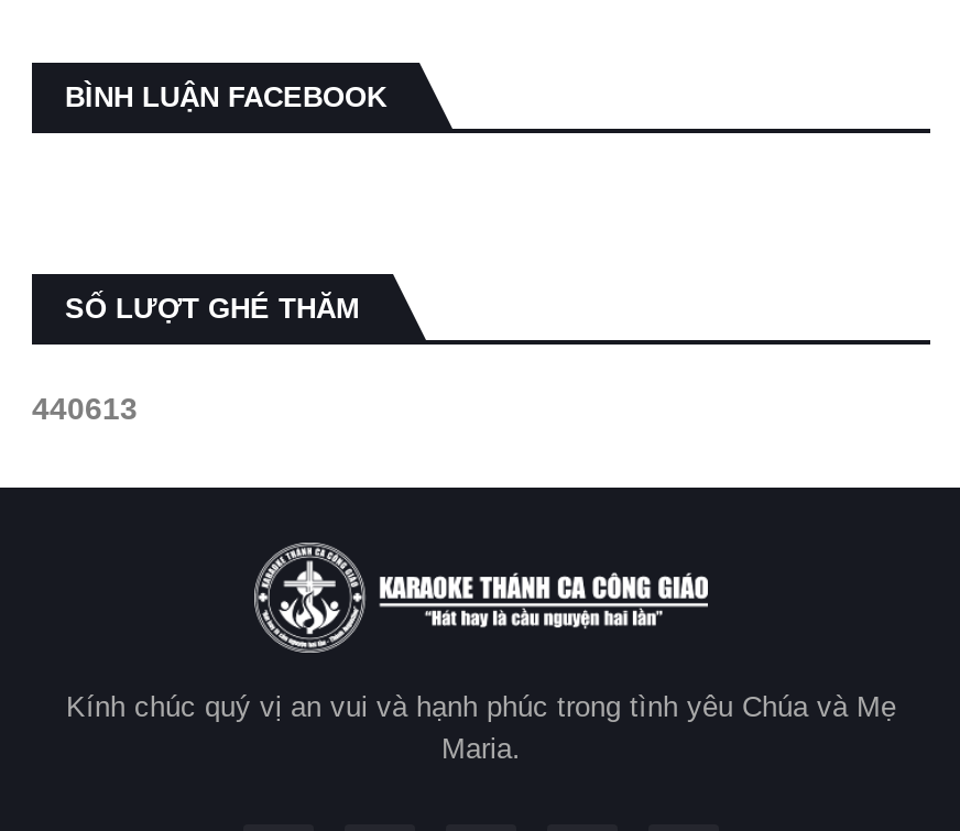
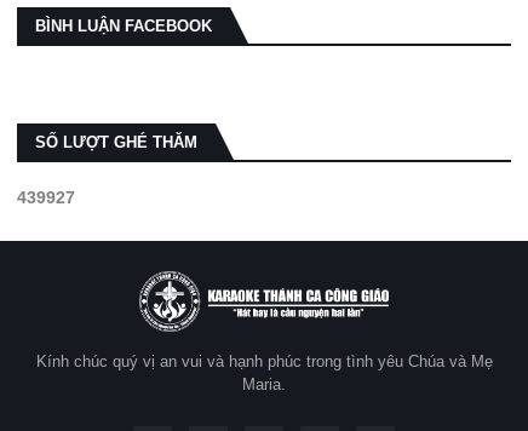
[32,391,138,426] 440613 -> [17,188,75,207] 439927

